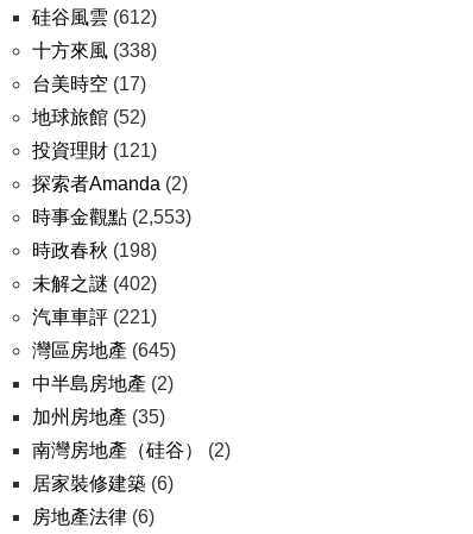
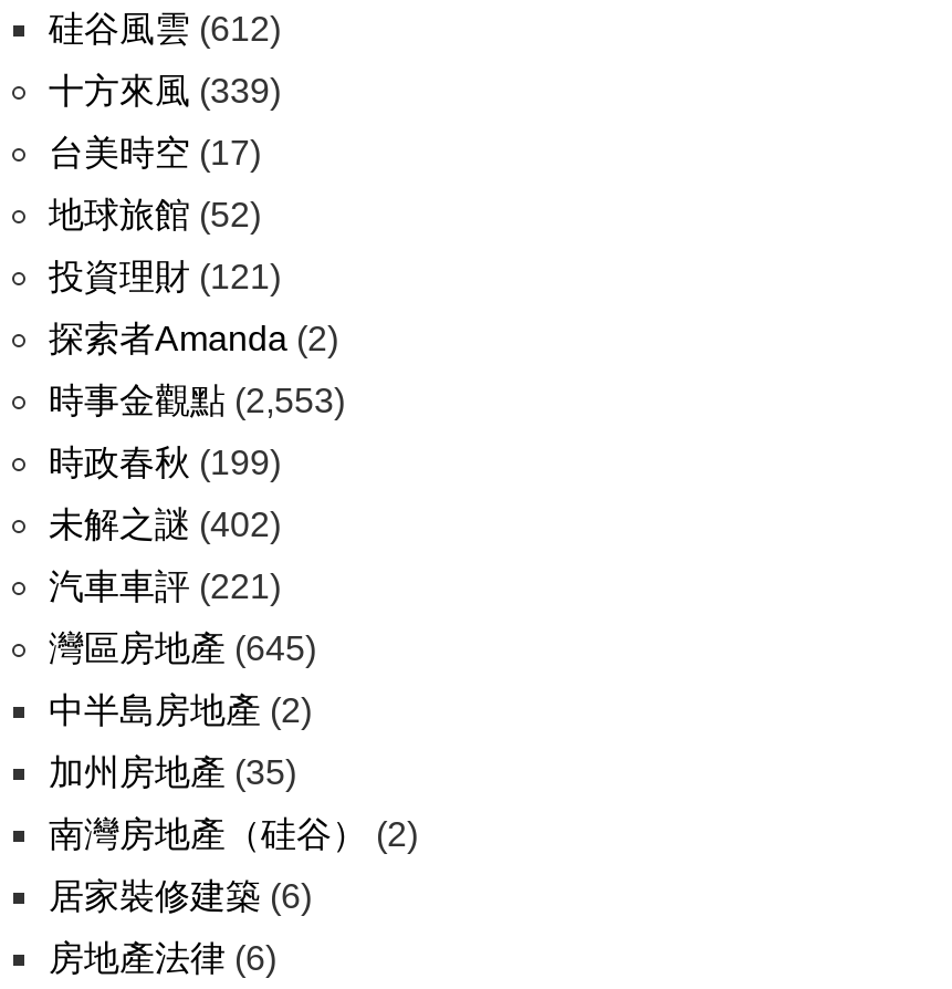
[32,40,157,61] 十方來風(338) -> [49,72,281,110] 十方來風(339)
[32,240,157,260] 時政春秋(198) -> [49,444,281,481] 時政春秋(199)

